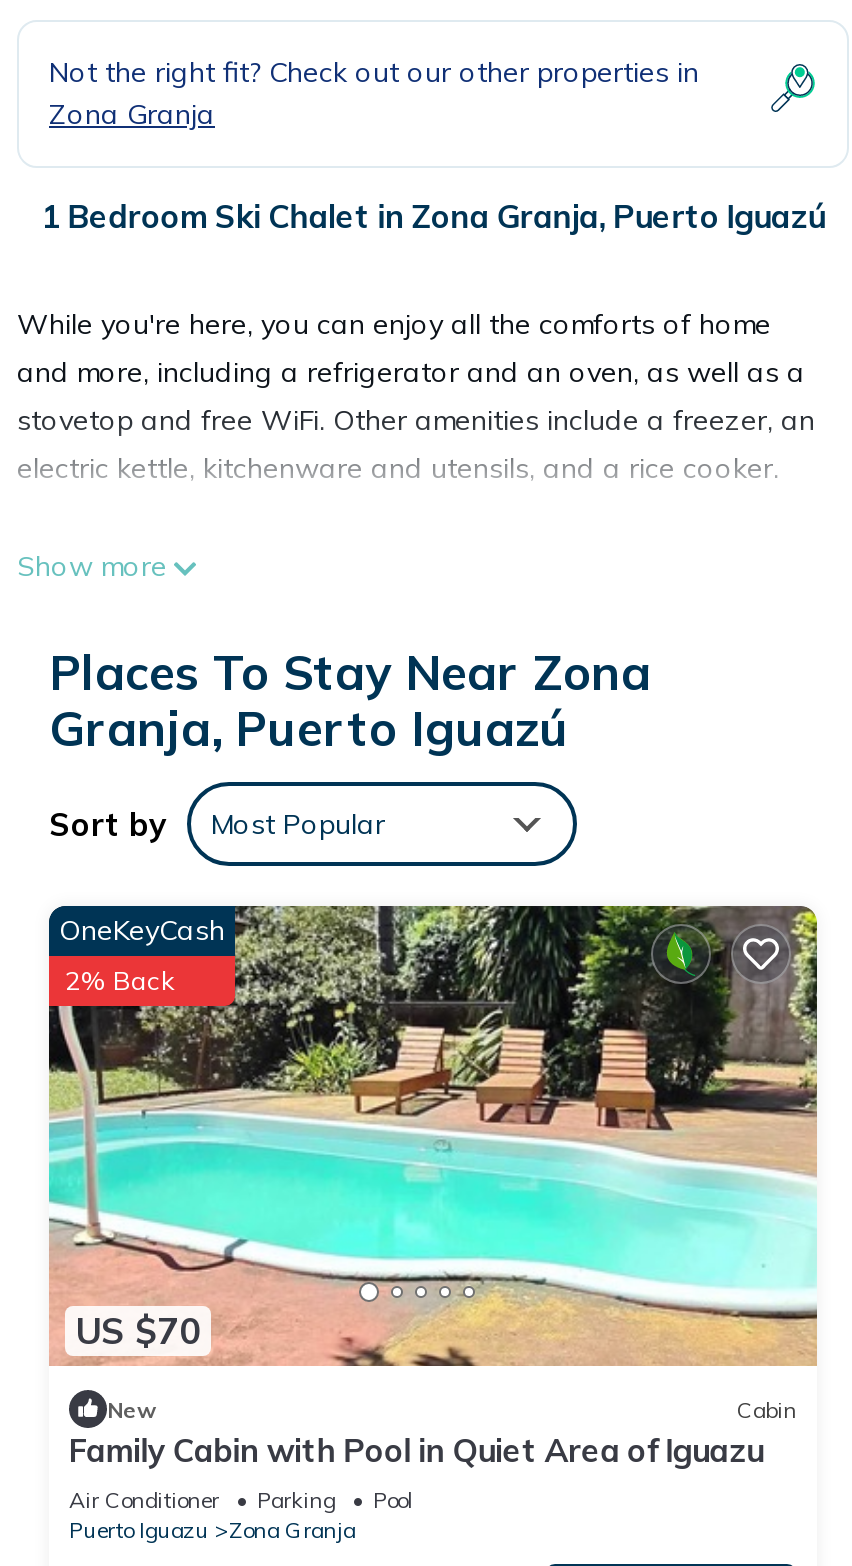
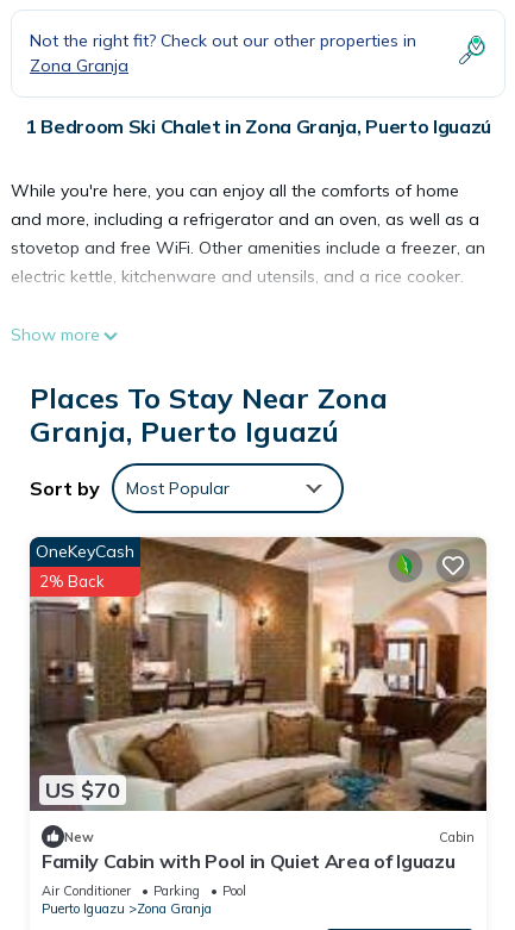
[47,904,819,1368] [image] -> [29,536,488,812] [image]

